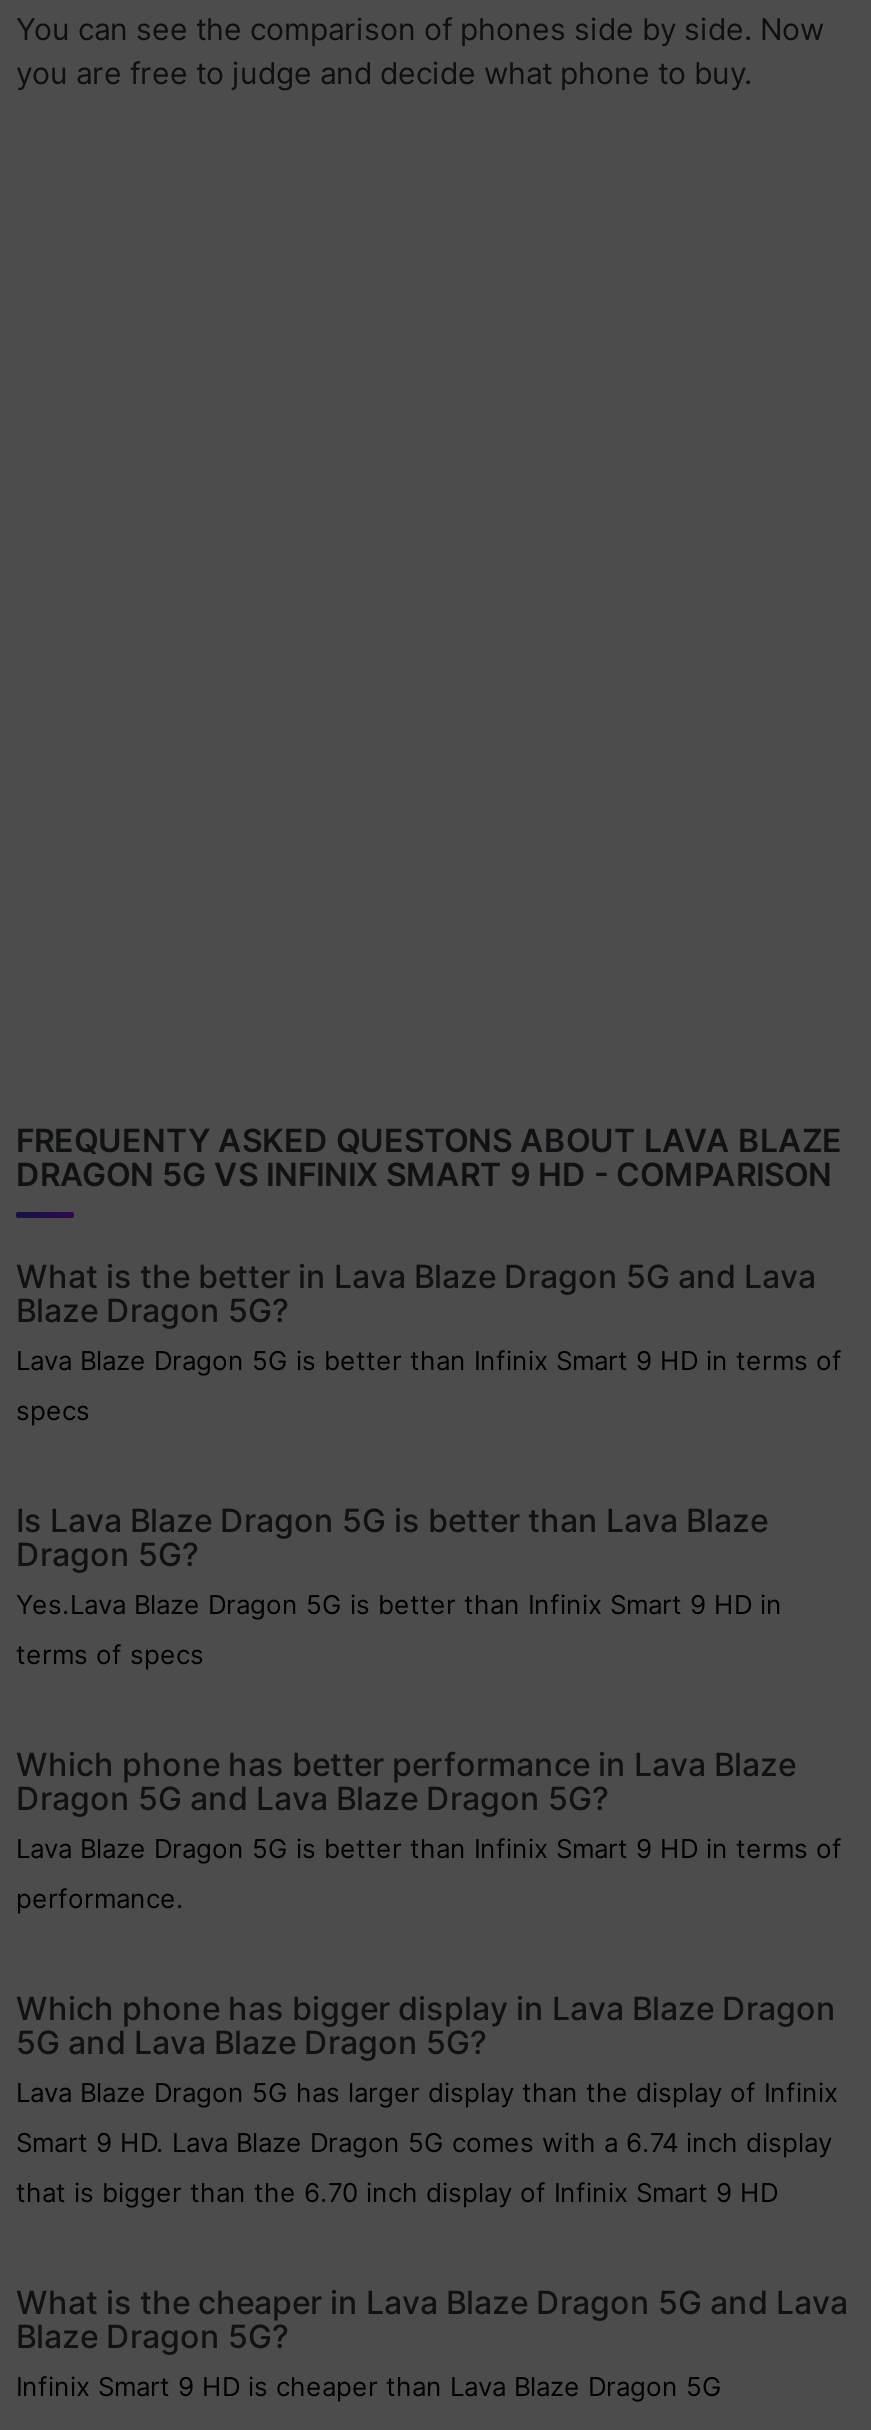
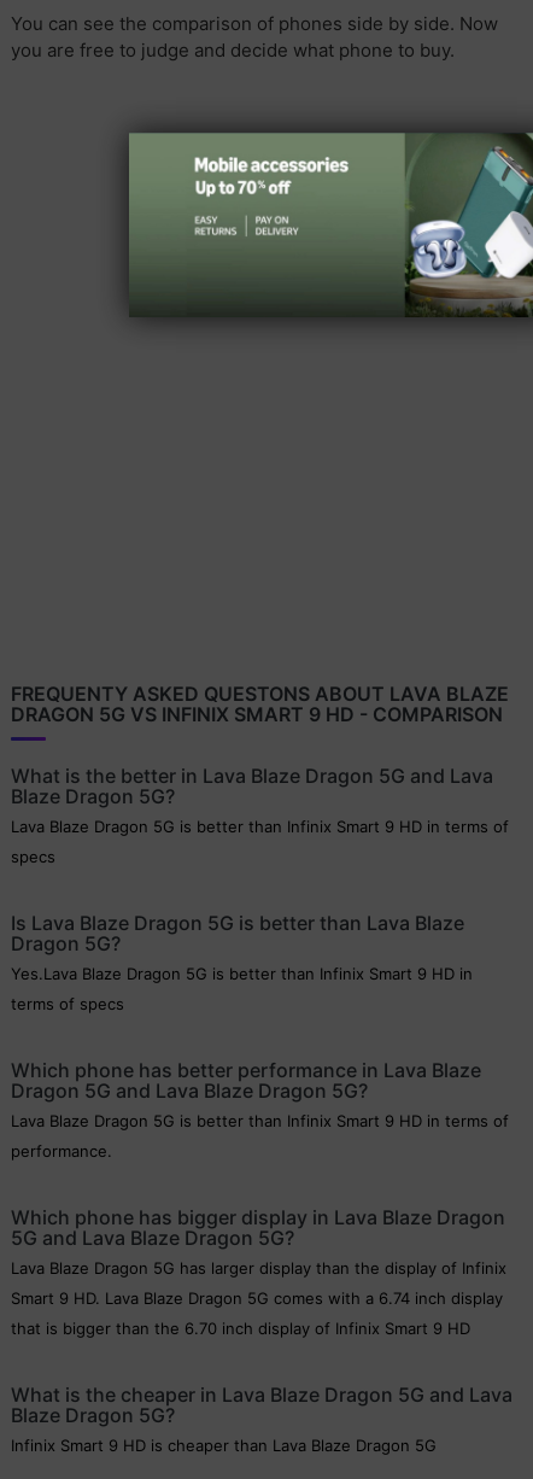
none -> [121,124,529,326] [image]

